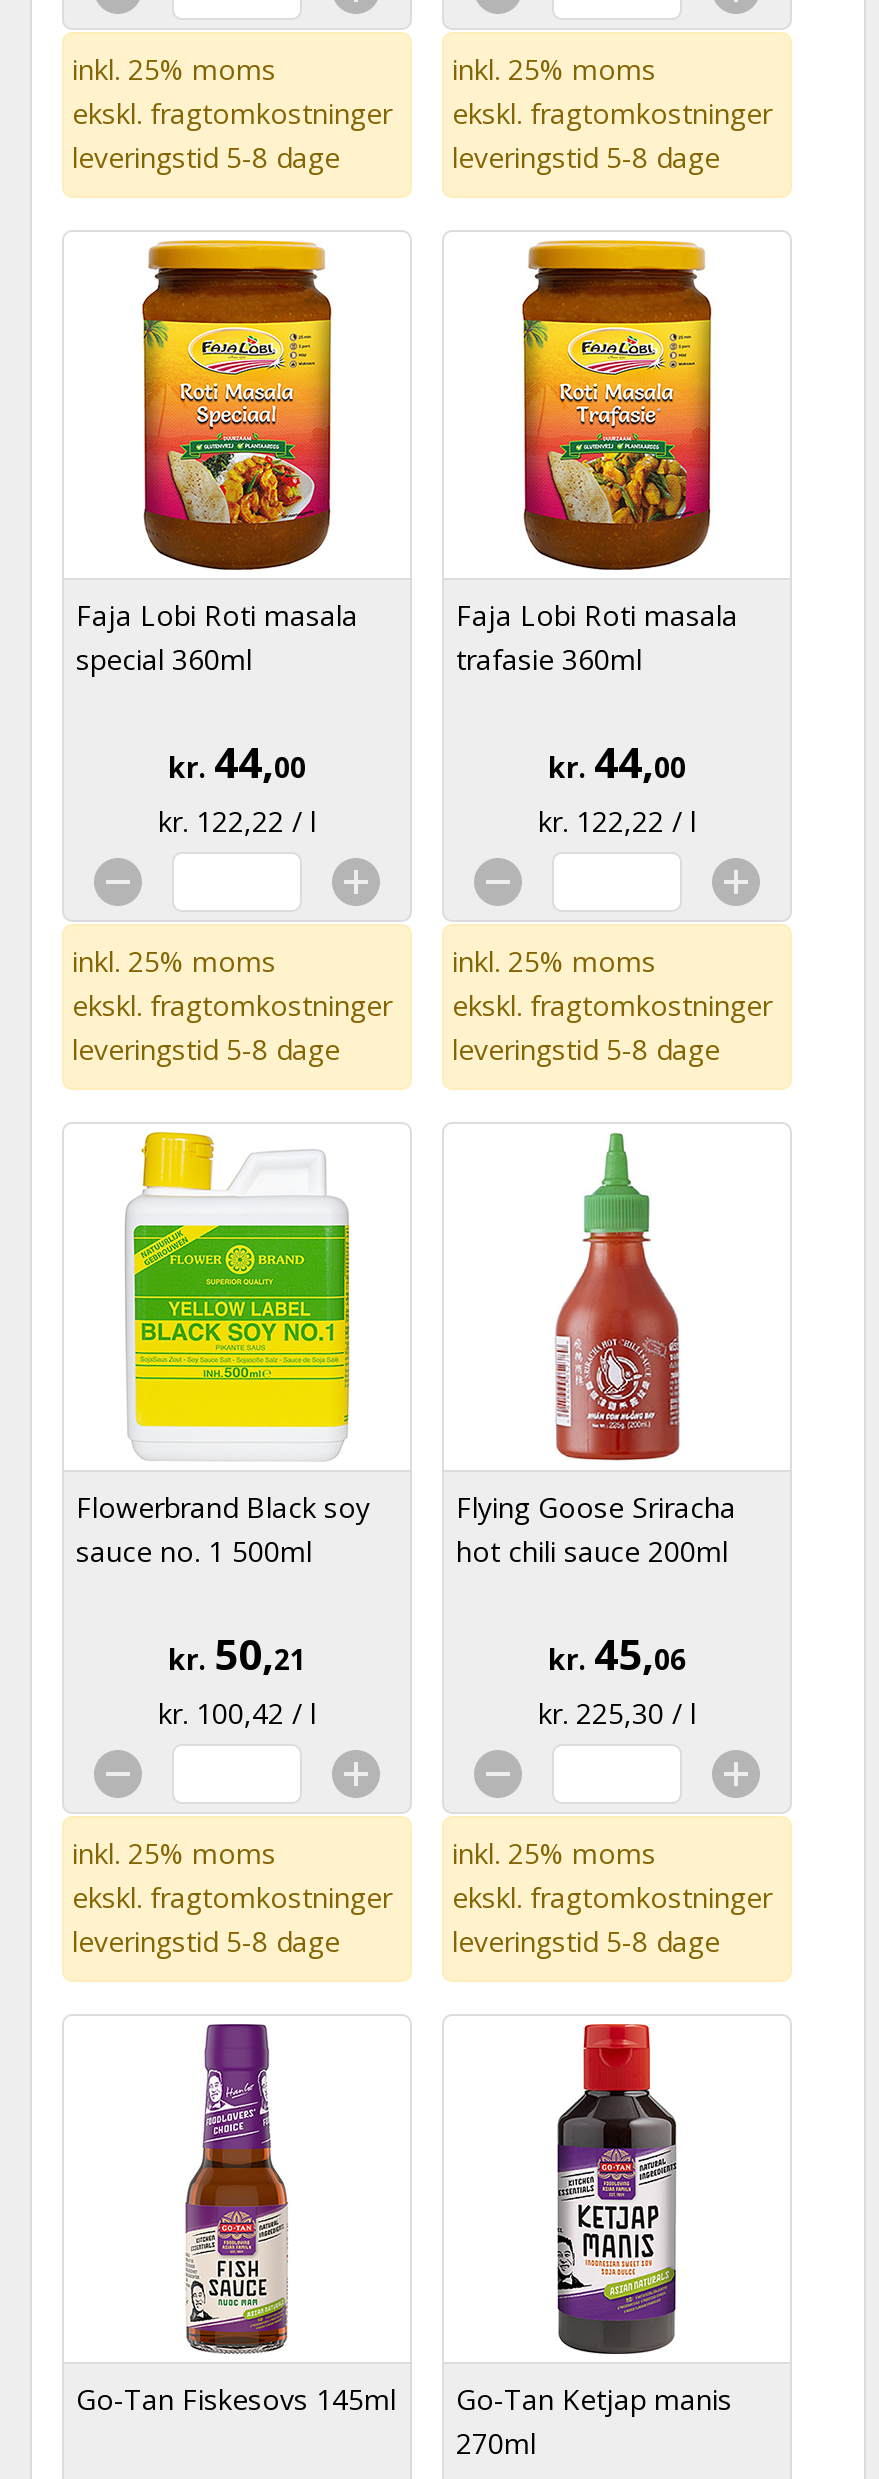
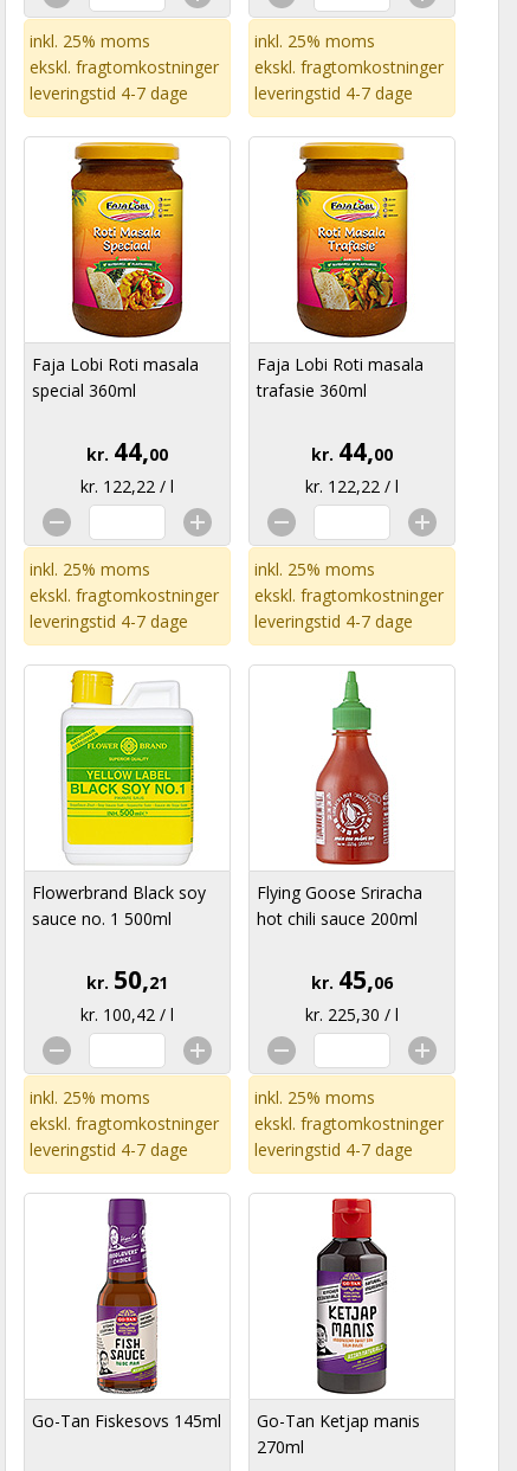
[72,138,340,176] leveringstid 5-8 dage -> [30,82,188,104] leveringstid 4-7 dage
[452,138,720,176] leveringstid 5-8 dage -> [254,82,413,104] leveringstid 4-7 dage
[72,1030,340,1068] leveringstid 5-8 dage -> [30,610,188,632] leveringstid 4-7 dage
[452,1030,720,1068] leveringstid 5-8 dage -> [254,610,413,632] leveringstid 4-7 dage
[72,1922,340,1960] leveringstid 5-8 dage -> [30,1138,188,1161] leveringstid 4-7 dage
[452,1922,720,1960] leveringstid 5-8 dage -> [254,1138,413,1161] leveringstid 4-7 dage

